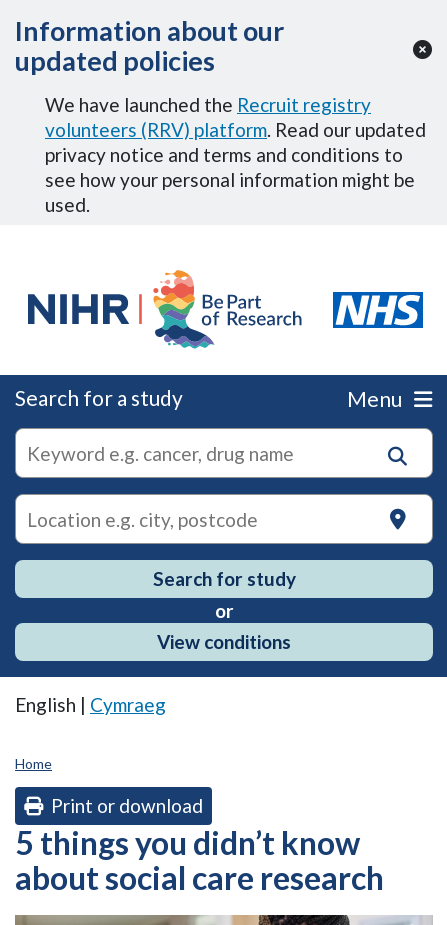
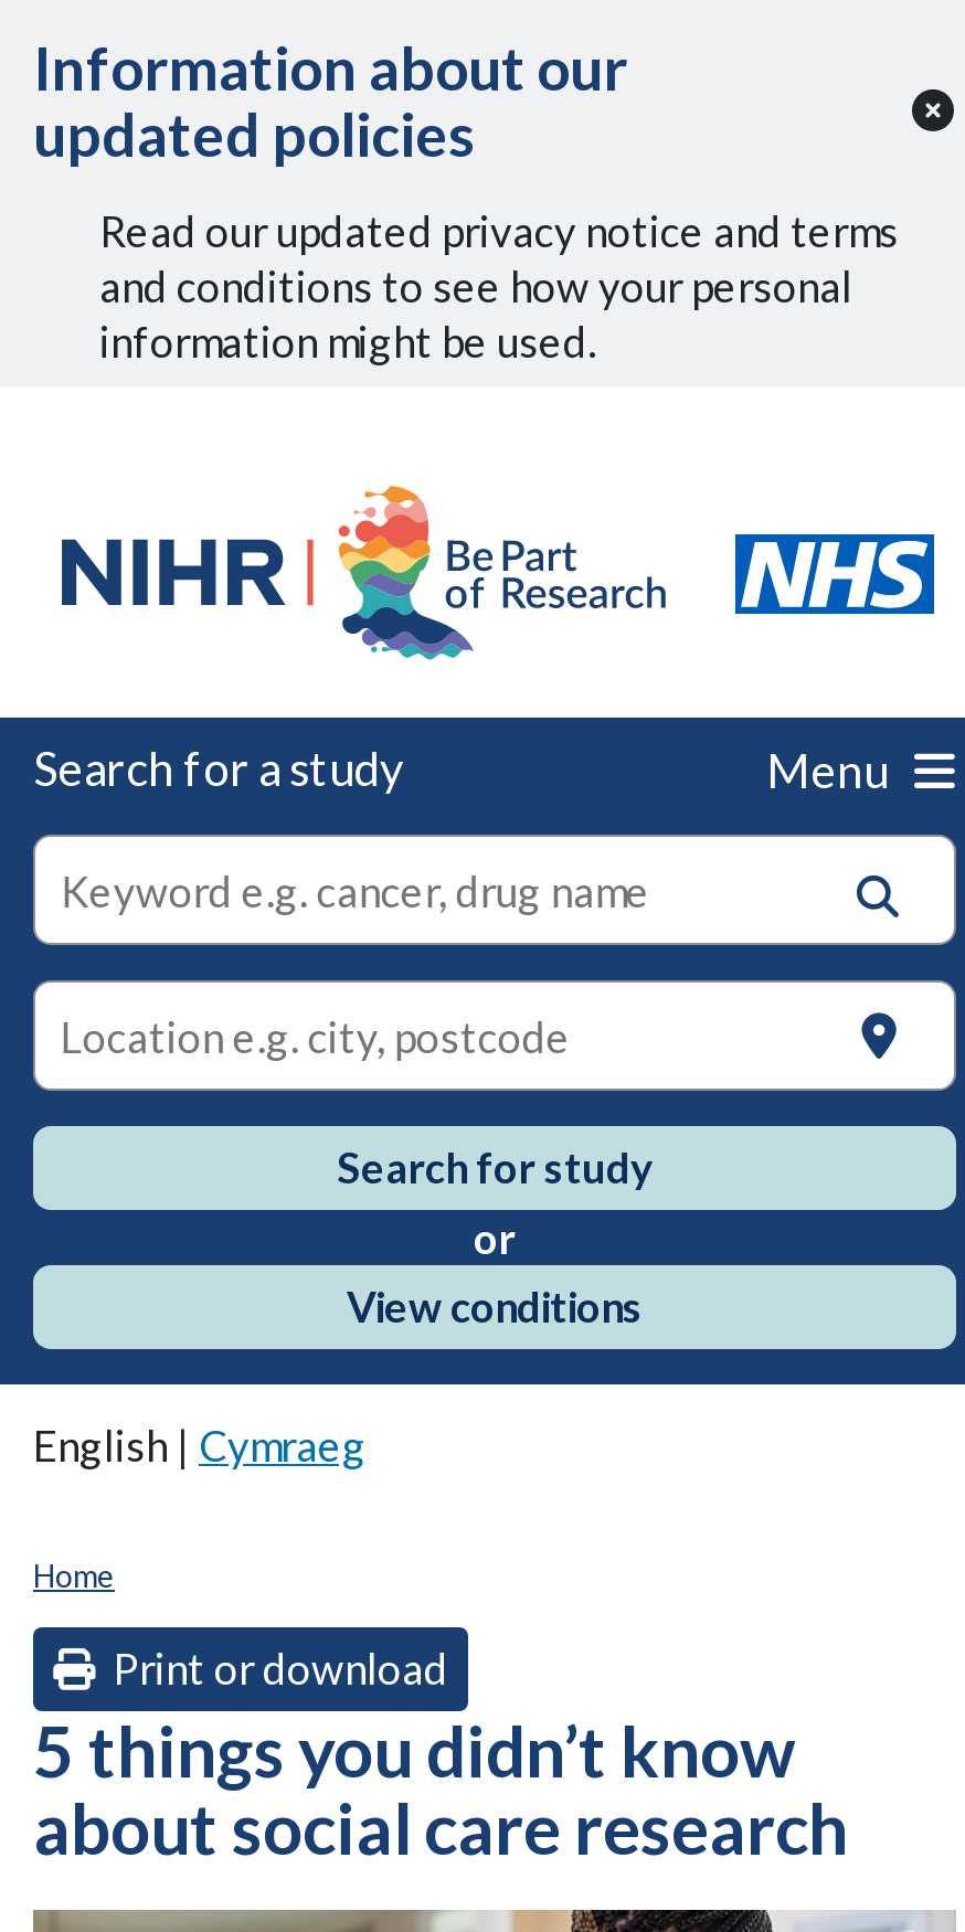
[45,93,426,216] We have launched the Recruit registry | volunteers (RRV) platform. Read our updated | privacy notice and terms and conditions to | see how your personal information might be | used. -> [99,205,899,367] Read our updated privacy notice and terms | and conditions to see how your personal | information might be used.

